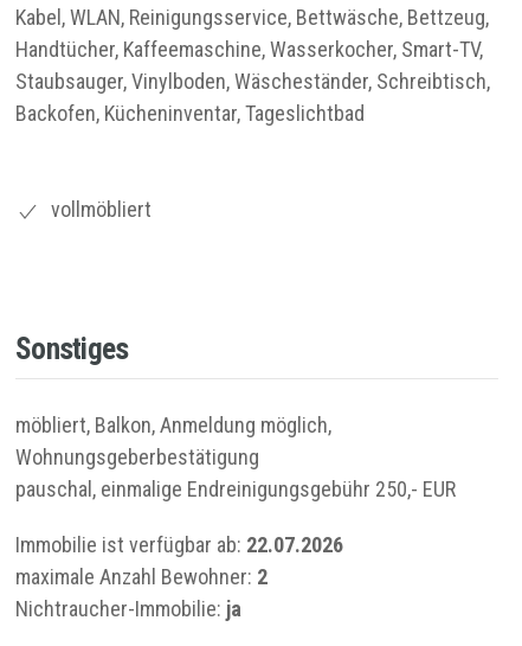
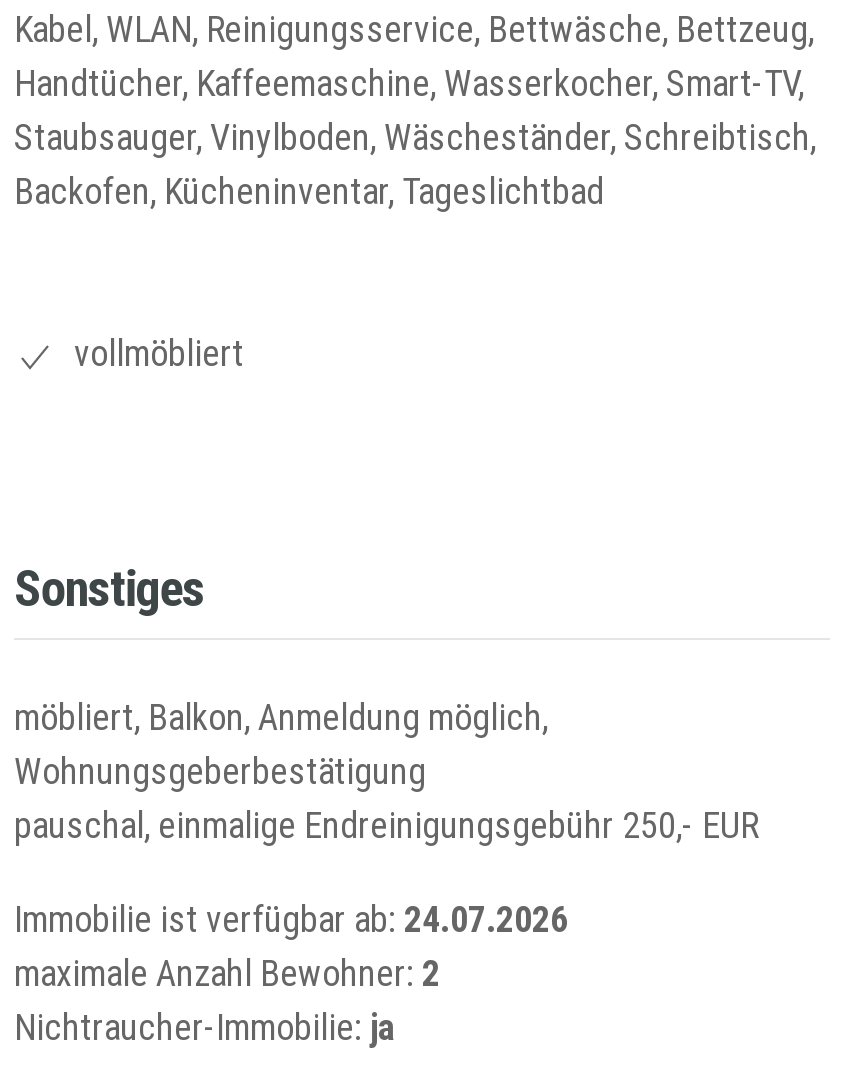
[15,532,343,557] Immobilie ist verfügbar ab: 22.07.2026 -> [14,898,568,940] Immobilie ist verfügbar ab: 24.07.2026

